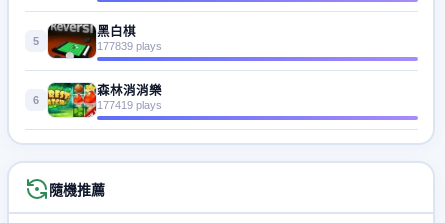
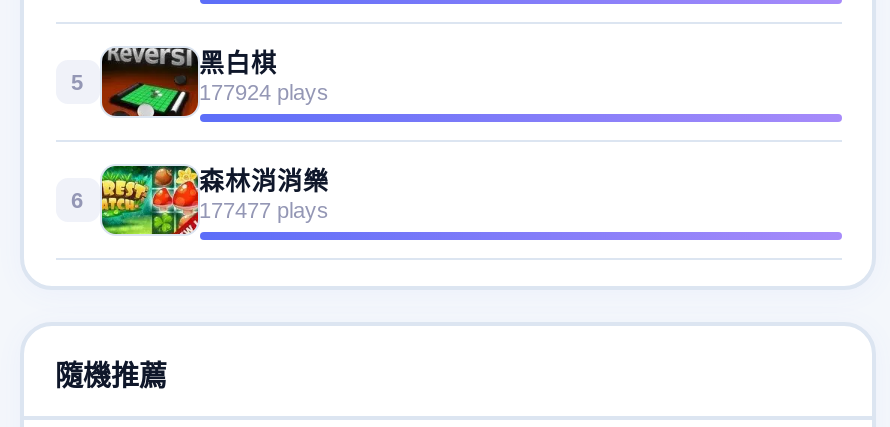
[96,39,161,51] 177839 plays -> [199,79,329,103] 177924 plays
[96,98,161,110] 177419 plays -> [199,197,329,221] 177477 plays

